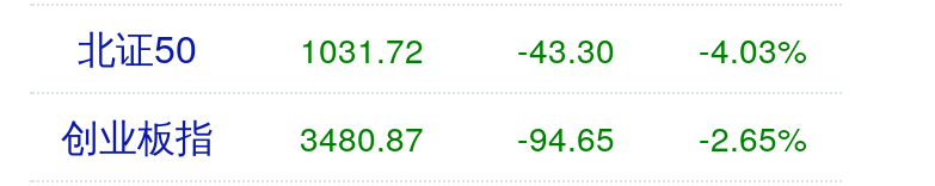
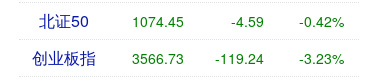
[300,25,424,72] 1031.72 -> [132,11,184,31] 1074.45
[517,25,615,72] -43.30 -> [231,11,264,31] -4.59
[699,25,806,72] -4.03% -> [299,11,344,31] -0.42%
[300,113,424,160] 3480.87 -> [132,48,184,68] 3566.73
[517,113,615,160] -94.65 -> [215,48,264,68] -119.24
[699,113,806,160] -2.65% -> [299,48,344,68] -3.23%

